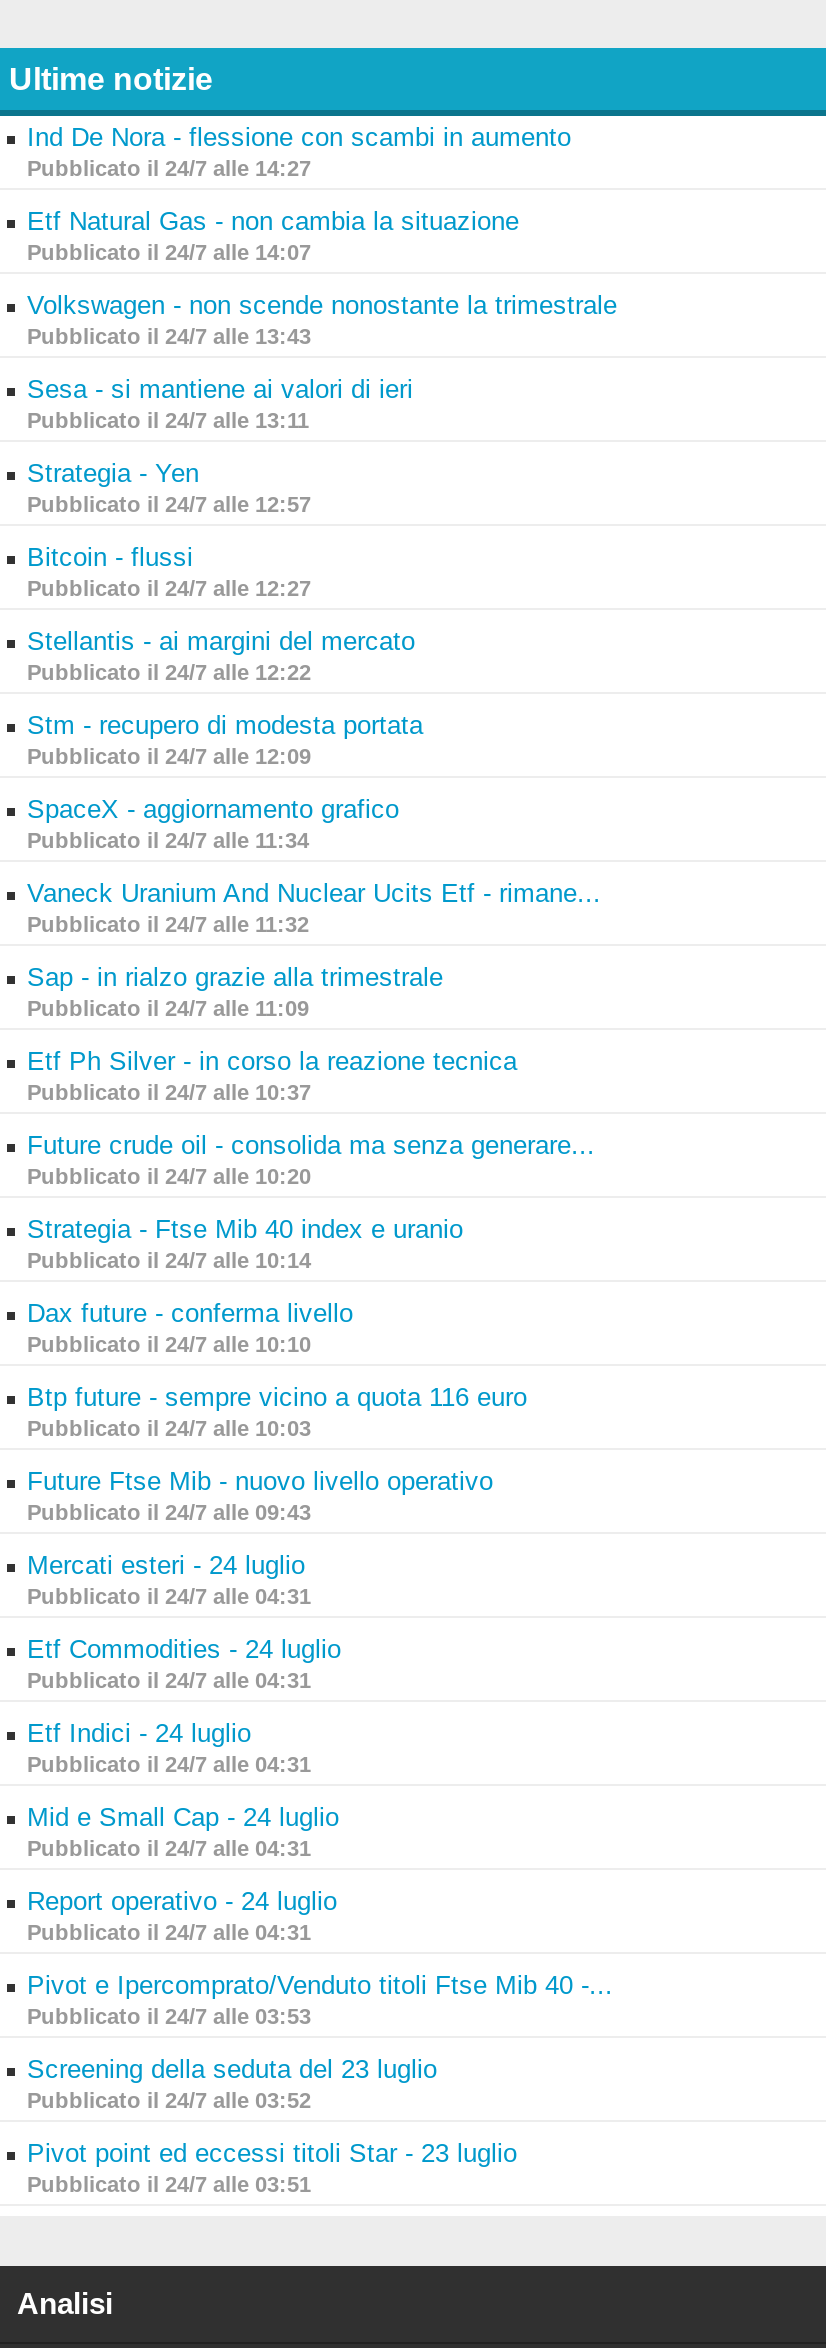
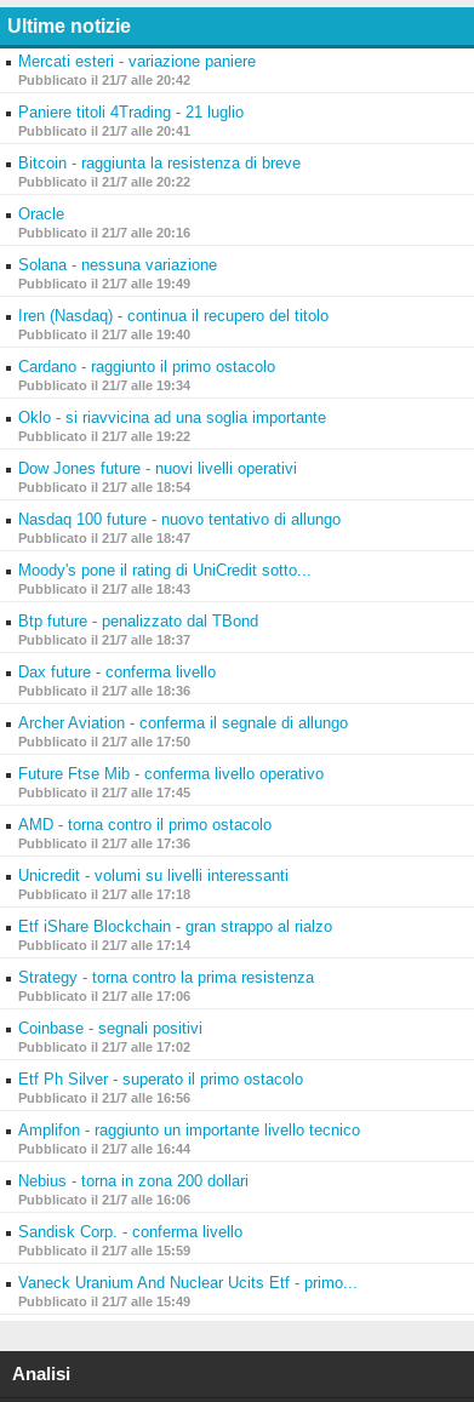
[27,122,617,1272] Ind De Nora - flessione con scambi in aumento | Pubblicato il 24/7 alle 14:27 | Etf Natural Gas - non cambia la situazione | Pubblicato il 24/7 alle 14:07 | Volkswagen - non scende nonostante la trimestrale | Pubblicato il 24/7 alle 13:43 | Sesa - si mantiene ai valori di ieri | Pubblicato il 24/7 alle 13:11 | Strategia - Yen | Pubblicato il 24/7 alle 12:57 | Bitcoin - flussi | Pubblicato il 24/7 alle 12:27 | Stellantis - ai margini del mercato | Pubblicato il 24/7 alle 12:22 | Stm - recupero di modesta portata | Pubblicato il 24/7 alle 12:09 | SpaceX - aggiornamento grafico | Pubblicato il 24/7 alle 11:34 | Vaneck Uranium And Nuclear Ucits Etf - rimane... | Pubblicato il 24/7 alle 11:32 | Sap - in rialzo grazie alla trimestrale | Pubblicato il 24/7 alle 11:09 | Etf Ph Silver - in corso la reazione tecnica | Pubblicato il 24/7 alle 10:37 | Future crude oil - consolida ma senza generare... | Pubblicato il 24/7 alle 10:20 | Strategia - Ftse Mib 40 index e uranio | Pubblicato il 24/7 alle 10:14 -> [18,52,341,647] Mercati esteri - variazione paniere | Pubblicato il 21/7 alle 20:42 | Paniere titoli 4Trading - 21 luglio | Pubblicato il 21/7 alle 20:41 | Bitcoin - raggiunta la resistenza di breve | Pubblicato il 21/7 alle 20:22 | Oracle | Pubblicato il 21/7 alle 20:16 | Solana - nessuna variazione | Pubblicato il 21/7 alle 19:49 | Iren (Nasdaq) - continua il recupero del titolo | Pubblicato il 21/7 alle 19:40 | Cardano - raggiunto il primo ostacolo | Pubblicato il 21/7 alle 19:34 | Oklo - si riavvicina ad una soglia importante | Pubblicato il 21/7 alle 19:22 | Dow Jones future - nuovi livelli operativi | Pubblicato il 21/7 alle 18:54 | Nasdaq 100 future - nuovo tentativo di allungo | Pubblicato il 21/7 alle 18:47 | Moody's pone il rating di UniCredit sotto... | Pubblicato il 21/7 alle 18:43 | Btp future - penalizzato dal TBond | Pubblicato il 21/7 alle 18:37
moved [27,1298,353,1328] -> [18,663,216,681]: Dax future - conferma livello
[27,1332,613,2196] Pubblicato il 24/7 alle 10:10 | Btp future - sempre vicino a quota 116 euro | Pubblicato il 24/7 alle 10:03 | Future Ftse Mib - nuovo livello operativo | Pubblicato il 24/7 alle 09:43 | Mercati esteri - 24 luglio | Pubblicato il 24/7 alle 04:31 | Etf Commodities - 24 luglio | Pubblicato il 24/7 alle 04:31 | Etf Indici - 24 luglio | Pubblicato il 24/7 alle 04:31 | Mid e Small Cap - 24 luglio | Pubblicato il 24/7 alle 04:31 | Report operativo - 24 luglio | Pubblicato il 24/7 alle 04:31 | Pivot e Ipercomprato/Venduto titoli Ftse Mib 40 -... | Pubblicato il 24/7 alle 03:53 | Screening della seduta del 23 luglio | Pubblicato il 24/7 alle 03:52 | Pivot point ed eccessi titoli Star - 23 luglio | Pubblicato il 24/7 alle 03:51 -> [18,684,360,1309] Pubblicato il 21/7 alle 18:36 | Archer Aviation - conferma il segnale di allungo | Pubblicato il 21/7 alle 17:50 | Future Ftse Mib - conferma livello operativo | Pubblicato il 21/7 alle 17:45 | AMD - torna contro il primo ostacolo | Pubblicato il 21/7 alle 17:36 | Unicredit - volumi su livelli interessanti | Pubblicato il 21/7 alle 17:18 | Etf iShare Blockchain - gran strappo al rialzo | Pubblicato il 21/7 alle 17:14 | Strategy - torna contro la prima resistenza | Pubblicato il 21/7 alle 17:06 | Coinbase - segnali positivi | Pubblicato il 21/7 alle 17:02 | Etf Ph Silver - superato il primo ostacolo | Pubblicato il 21/7 alle 16:56 | Amplifon - raggiunto un importante livello tecnico | Pubblicato il 21/7 alle 16:44 | Nebius - torna in zona 200 dollari | Pubblicato il 21/7 alle 16:06 | Sandisk Corp. - conferma livello | Pubblicato il 21/7 alle 15:59 | Vaneck Uranium And Nuclear Ucits Etf - primo... | Pubblicato il 21/7 alle 15:49

